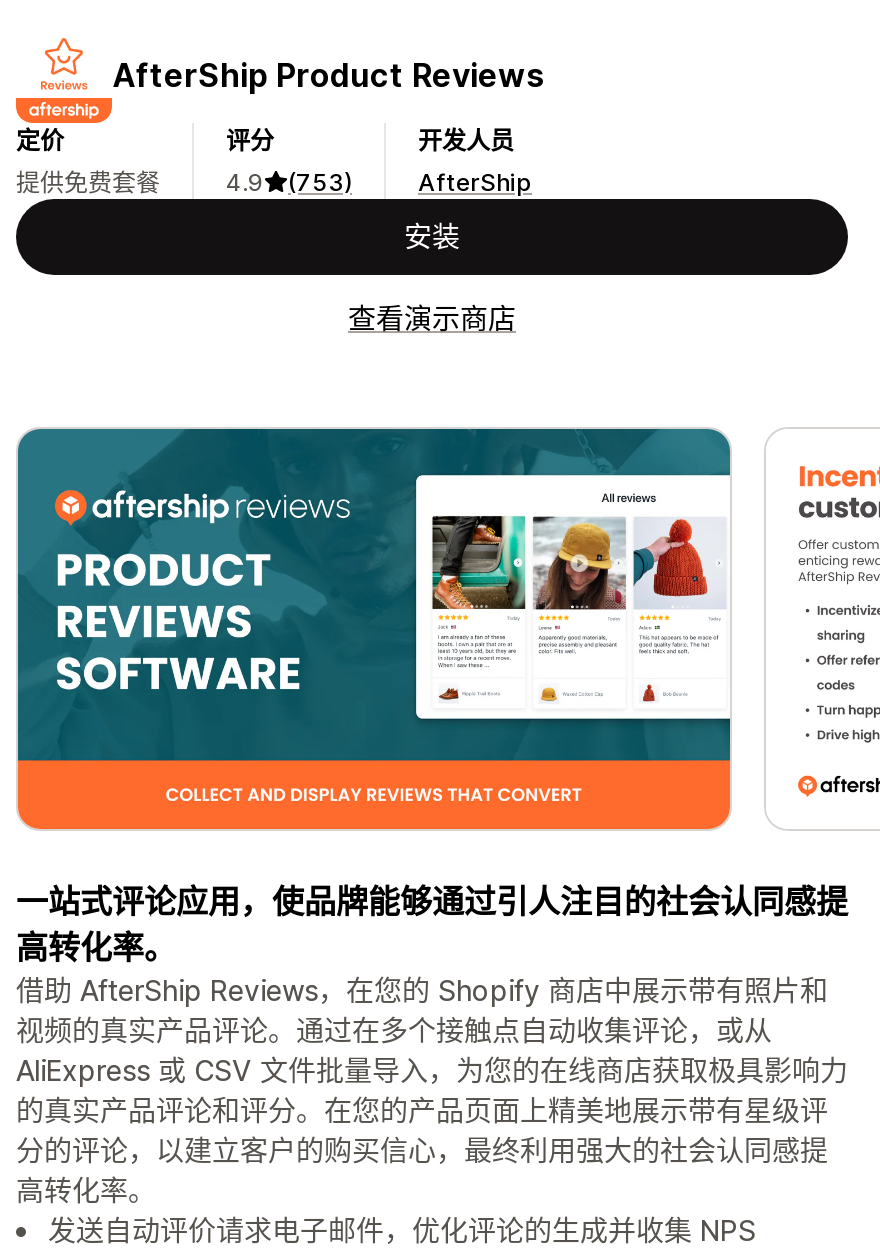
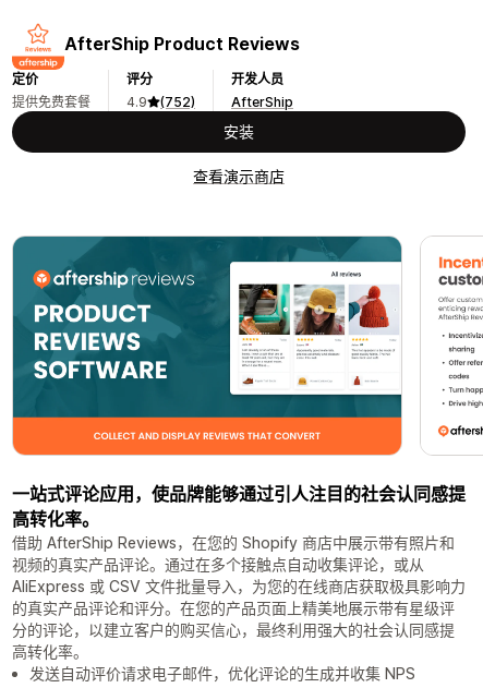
[226,167,352,197] 4.9 (753) -> [126,94,195,110] 4.9 (752)

